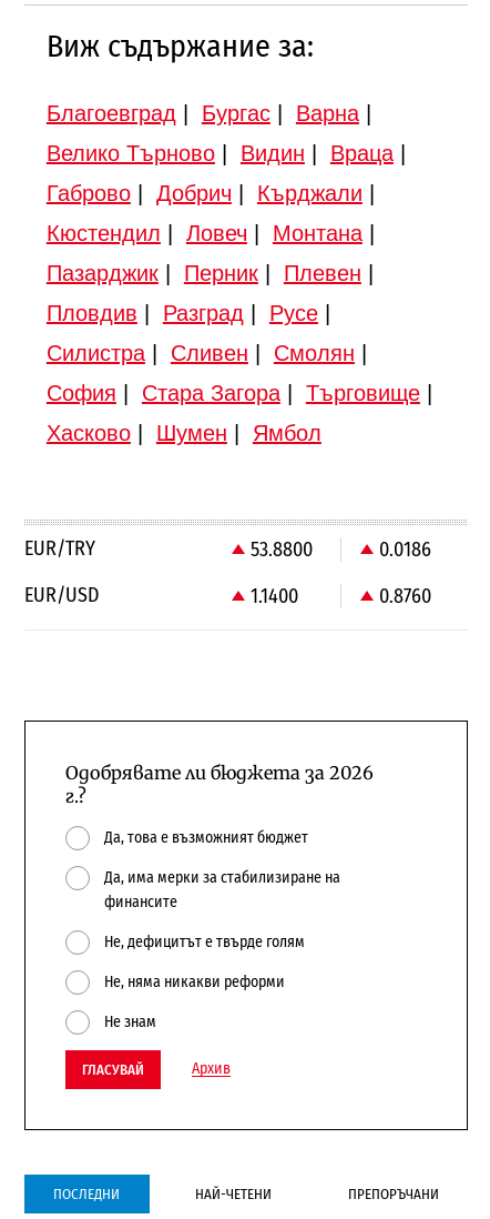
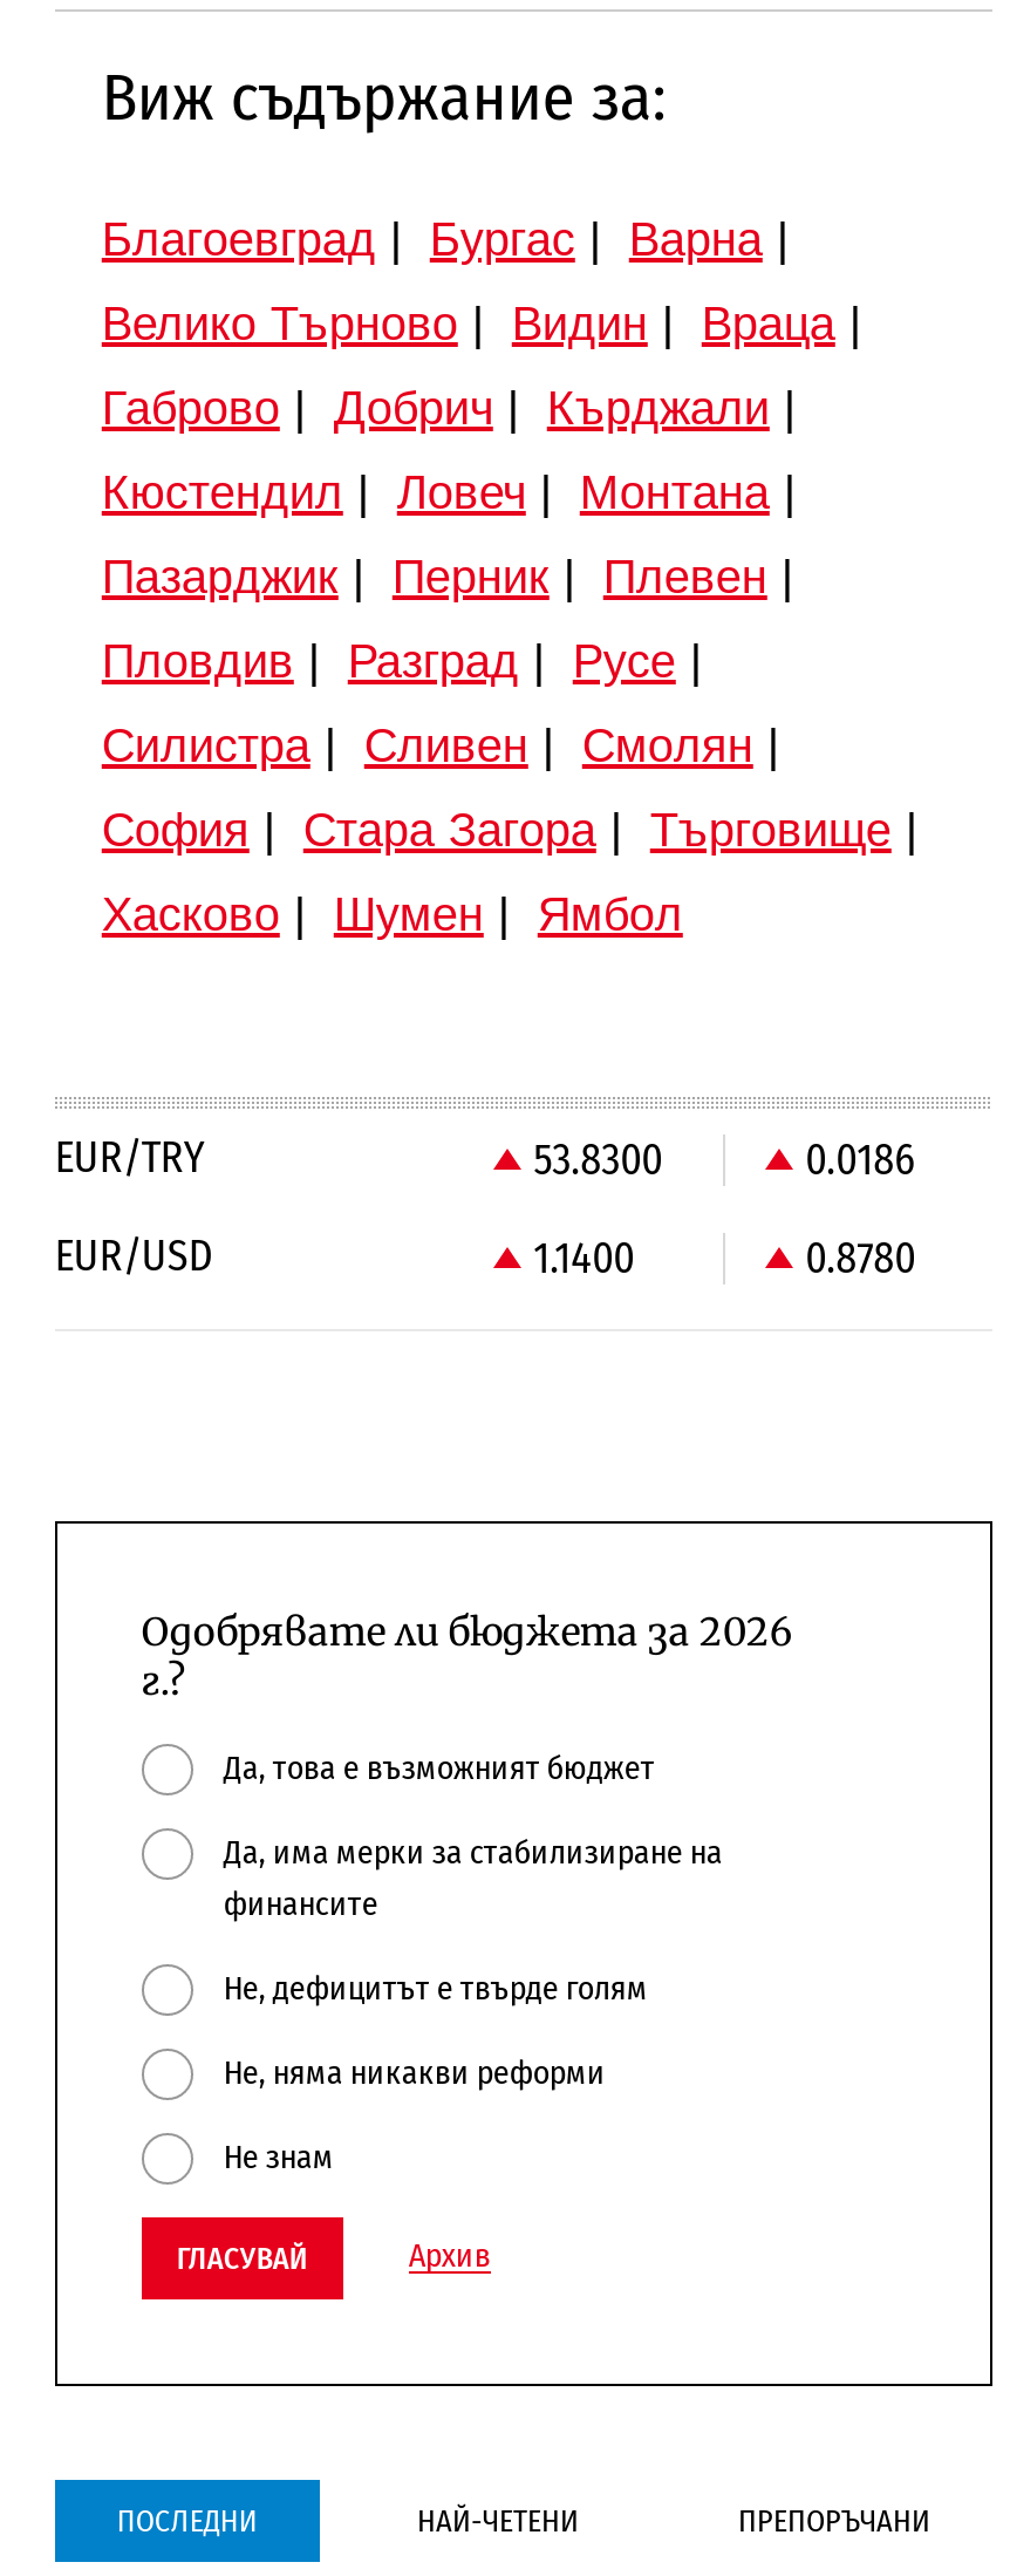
[251,537,313,562] 53.8800 -> [533,1134,662,1186] 53.8300
[379,584,431,608] 0.8760 -> [805,1232,915,1284] 0.8780

